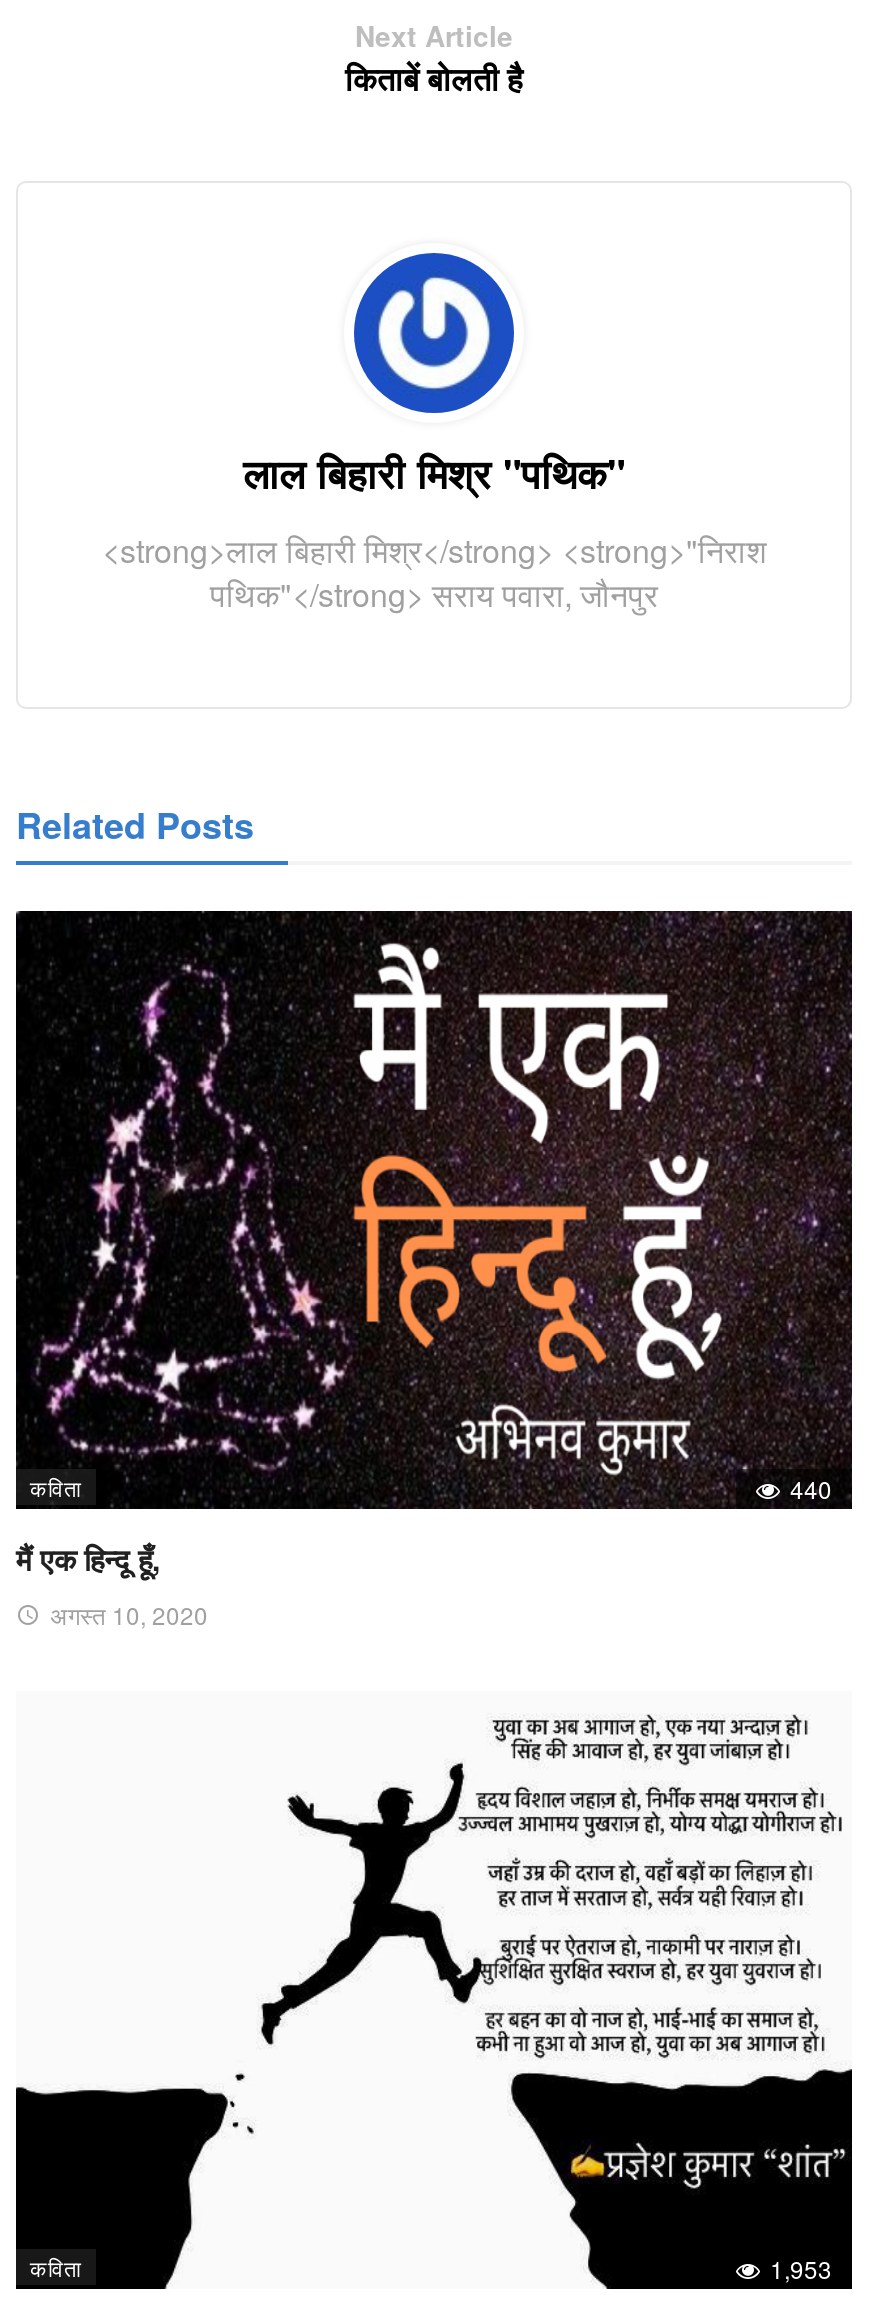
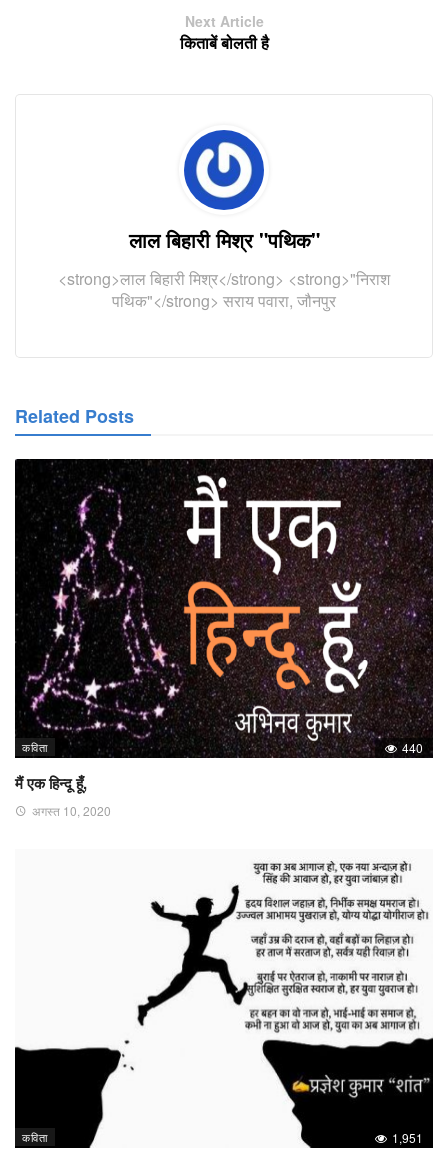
[770,2250,832,2284] 1,953 -> [392,1128,423,1145] 1,951

